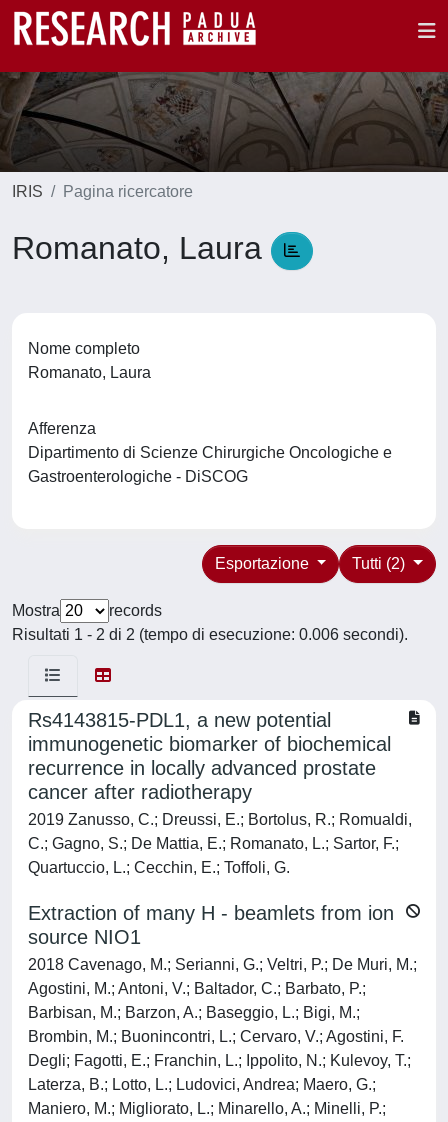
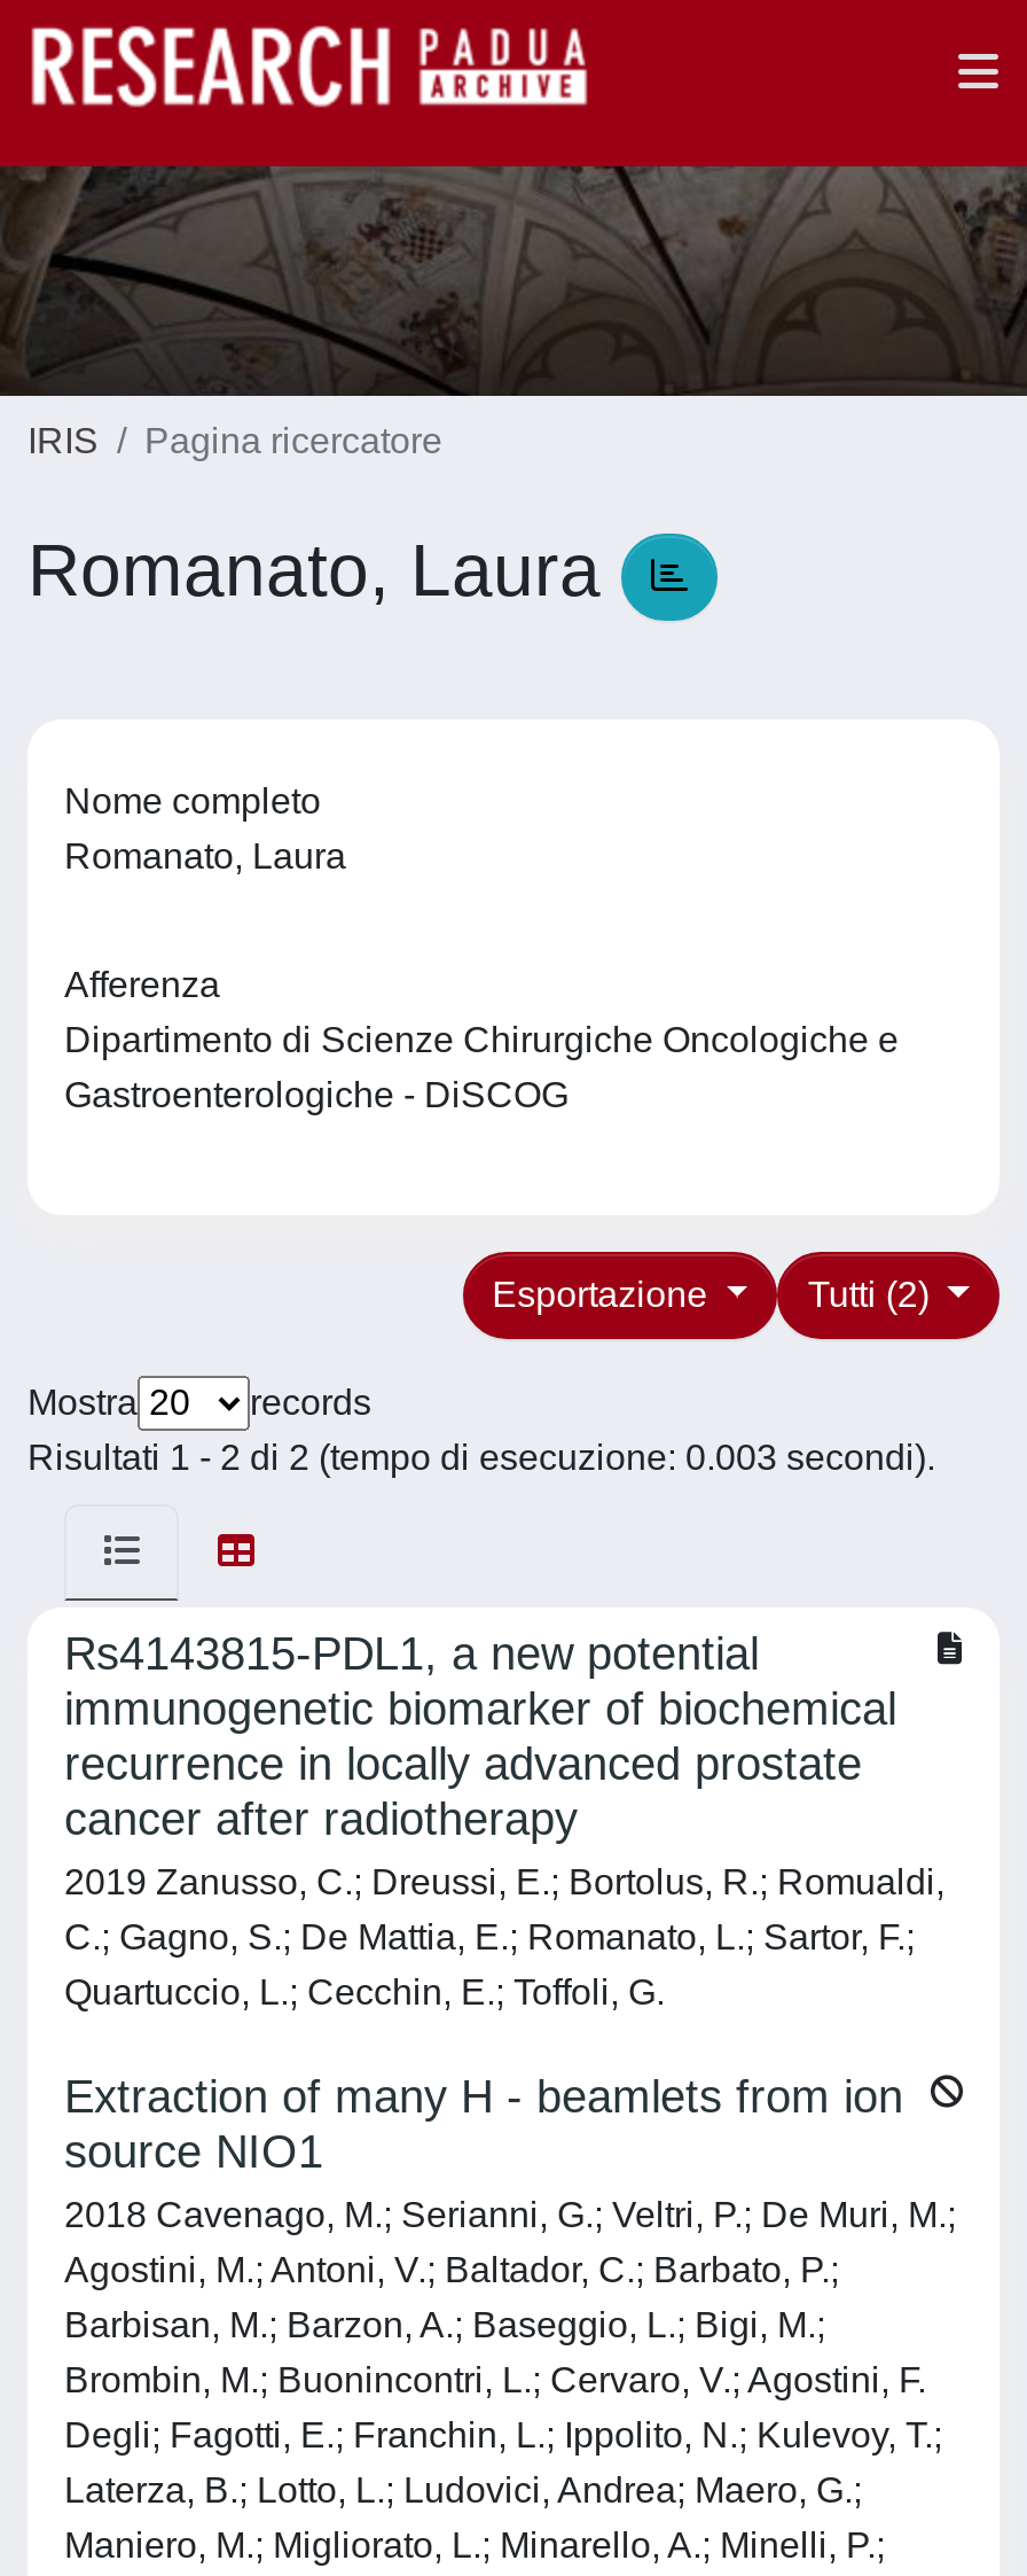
[12,626,408,643] Risultati 1 - 2 di 2 (tempo di esecuzione: 0.006 secondi). -> [28,1438,935,1477] Risultati 1 - 2 di 2 (tempo di esecuzione: 0.003 secondi).

